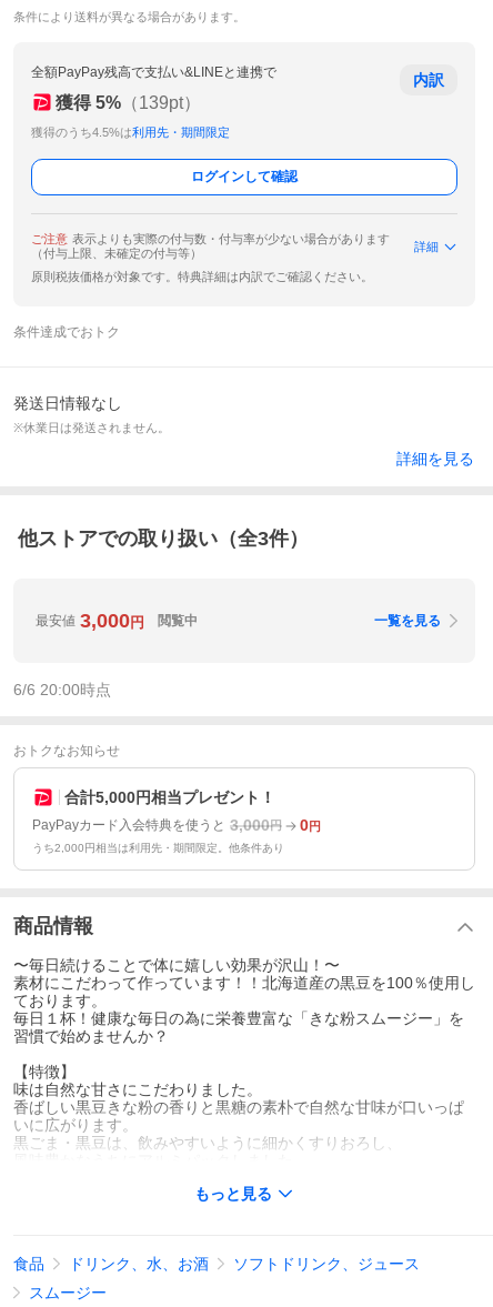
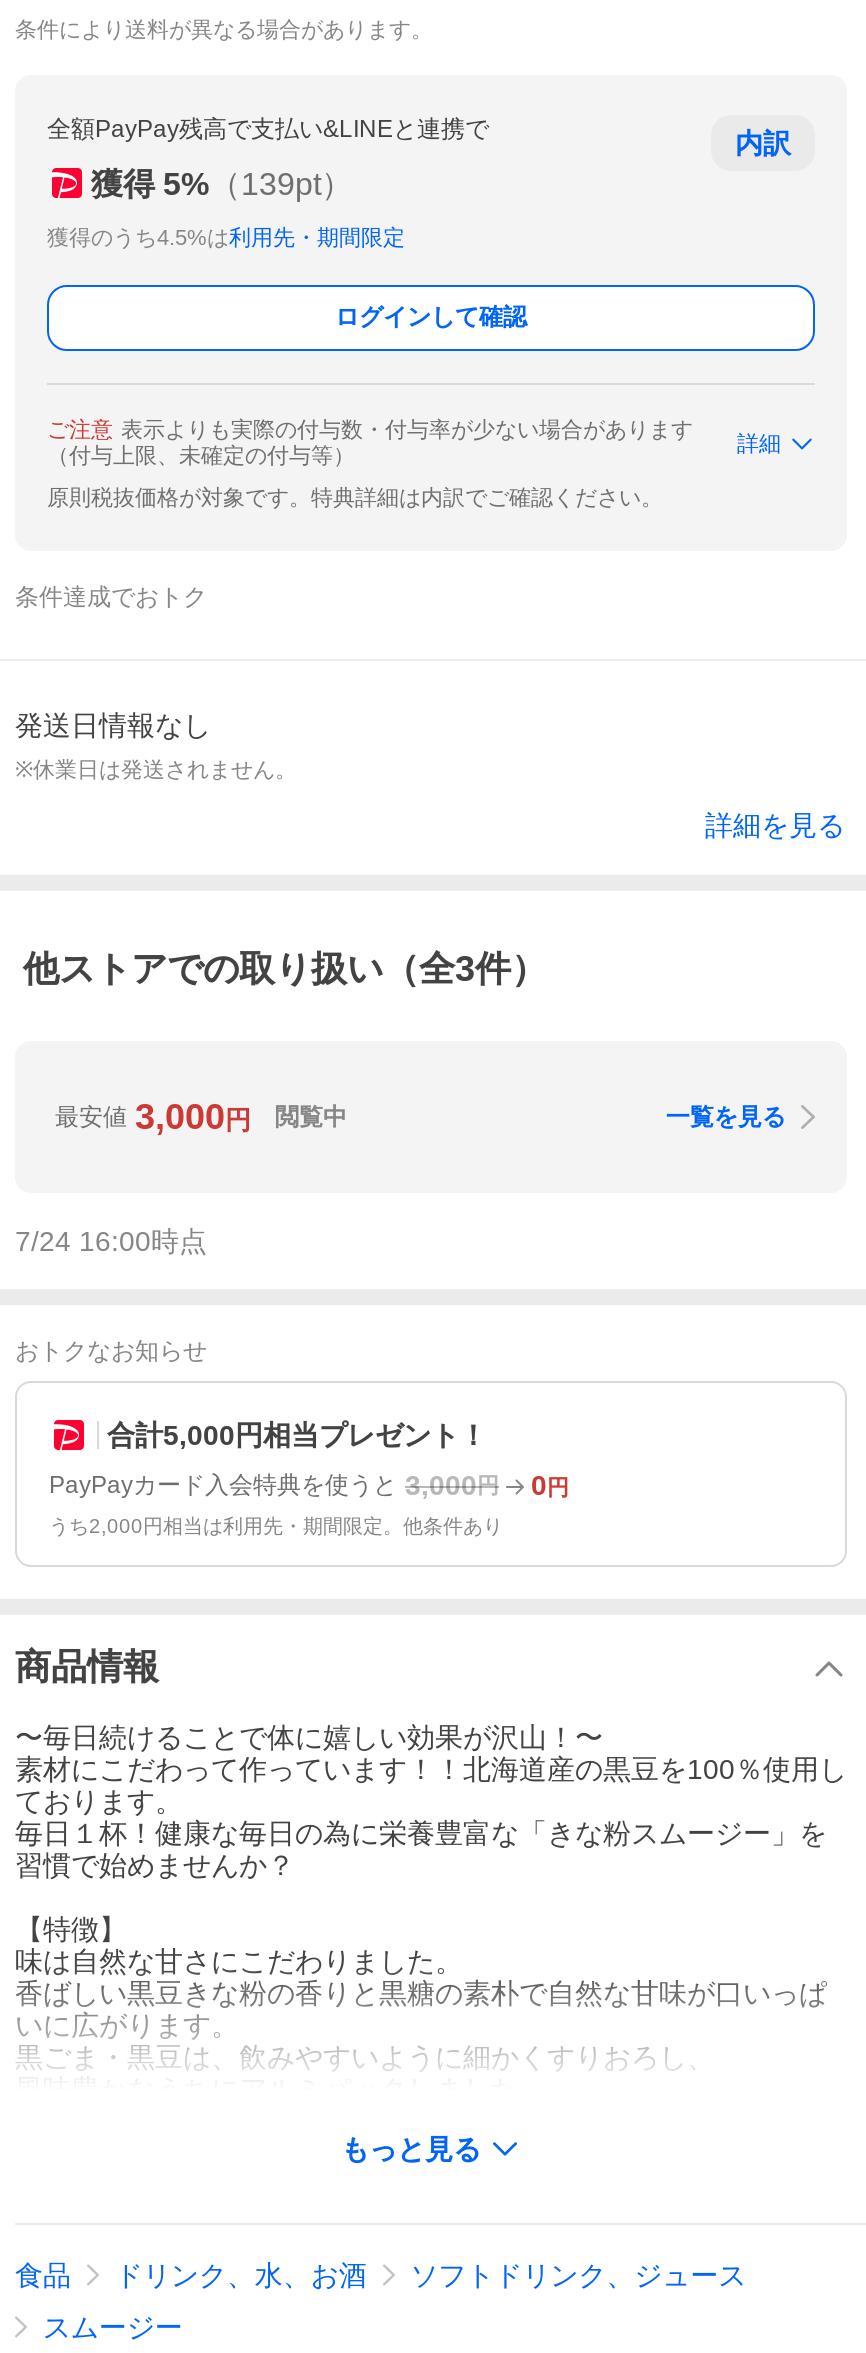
[13,681,111,699] 6/6 20:00時点 -> [15,1226,207,1258] 7/24 16:00時点

